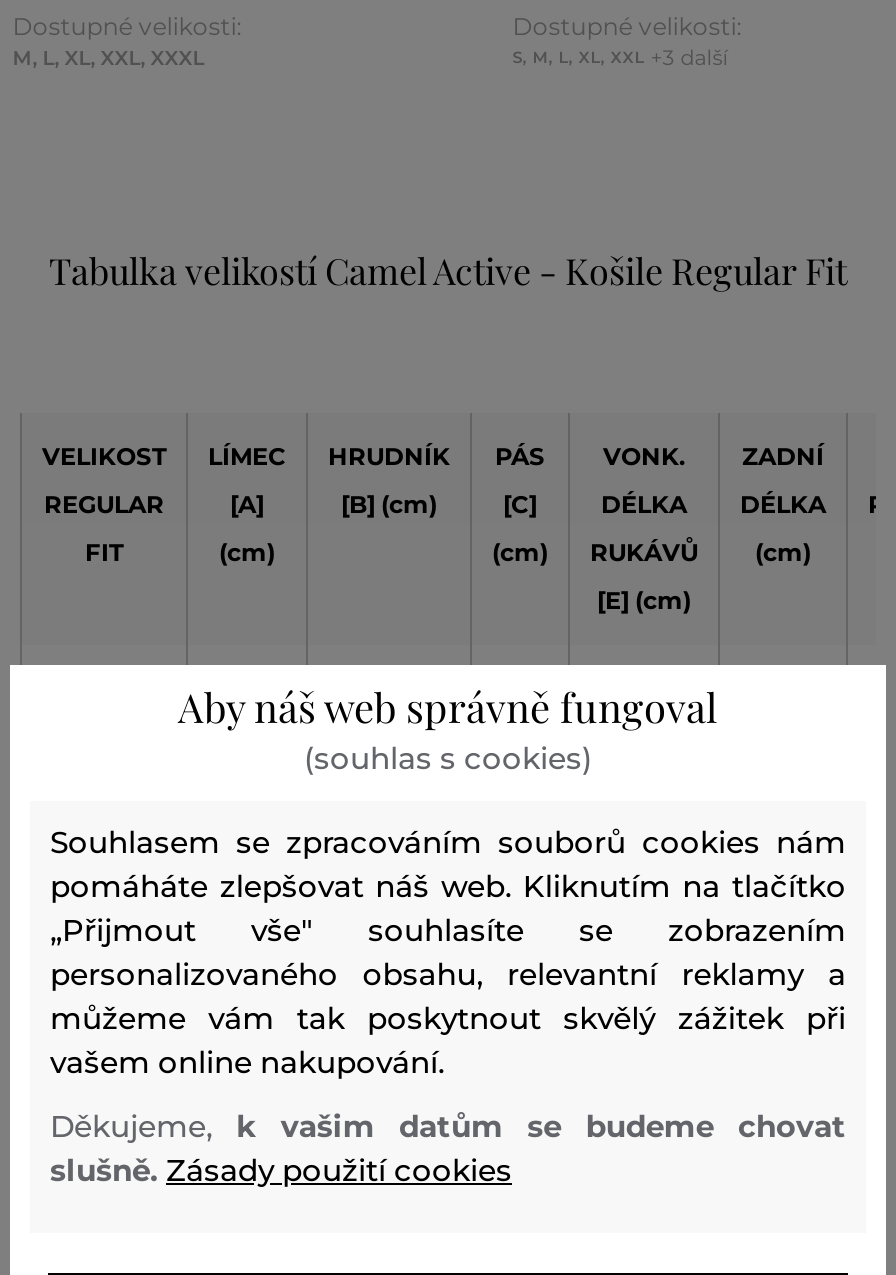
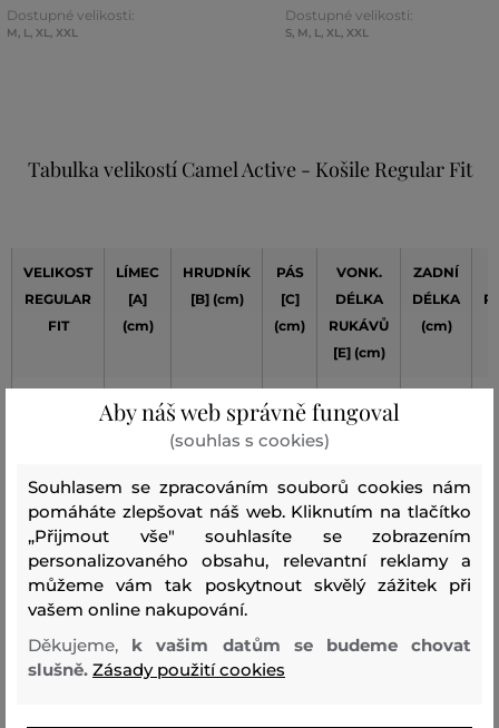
[12,44,204,70] M L XL XXL XXXL -> [7,25,78,40] M L XL XXL
[512,44,728,70] S M L XL XXL +3 další -> [285,25,369,40] S M L XL XXL

